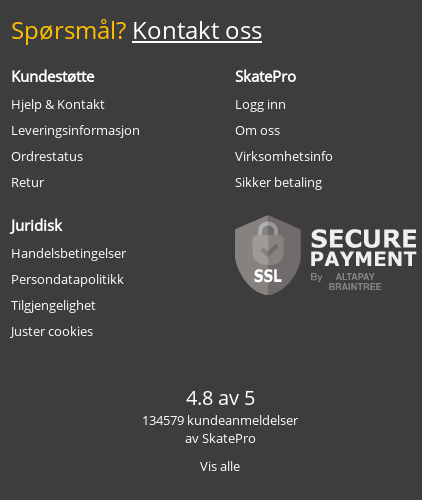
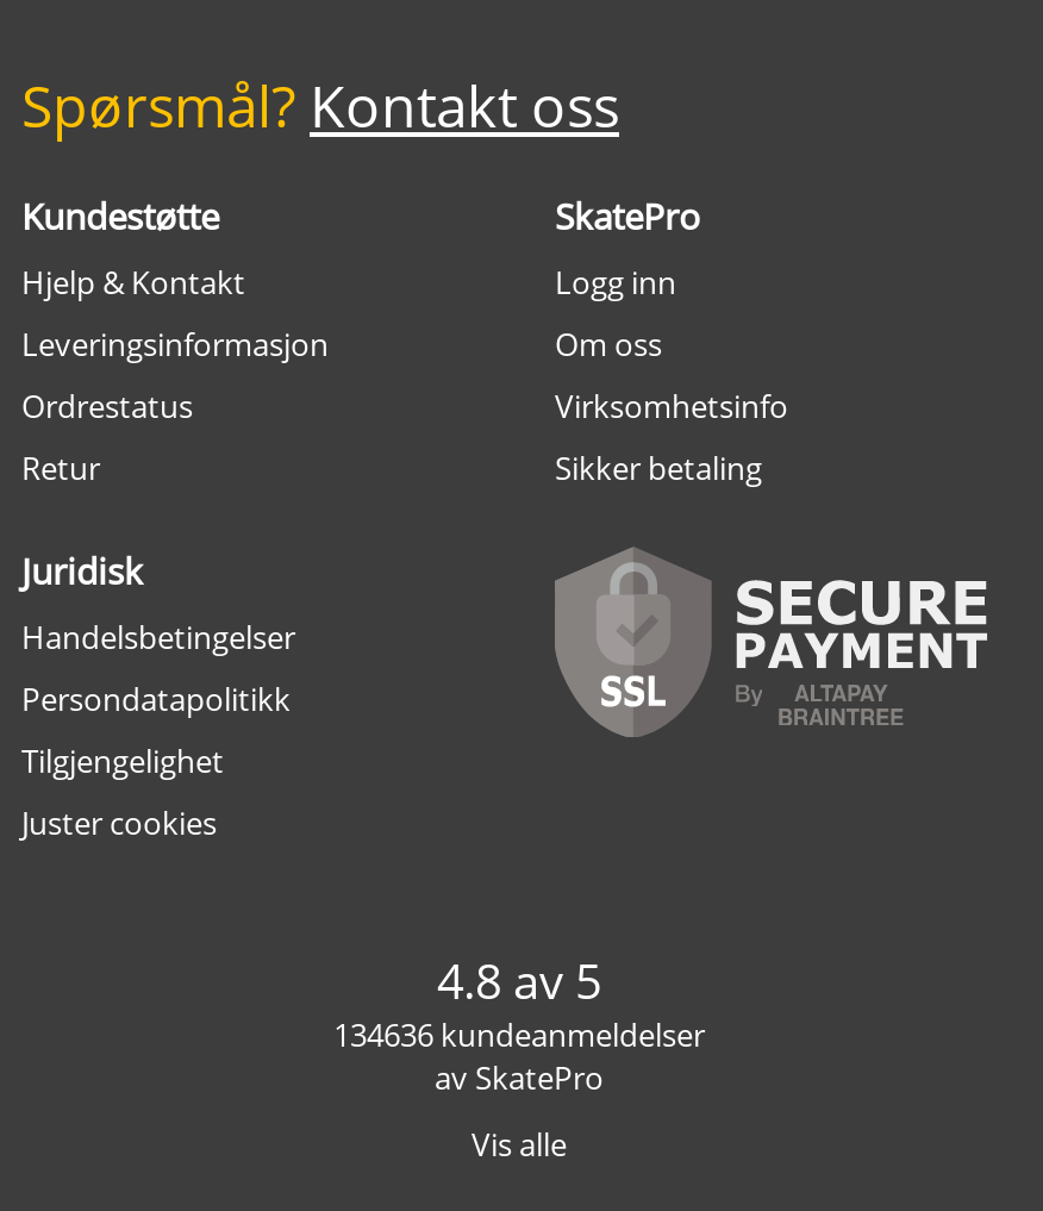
[142,411,298,429] 134579 kundeanmeldelser -> [333,1015,705,1057] 134636 kundeanmeldelser

